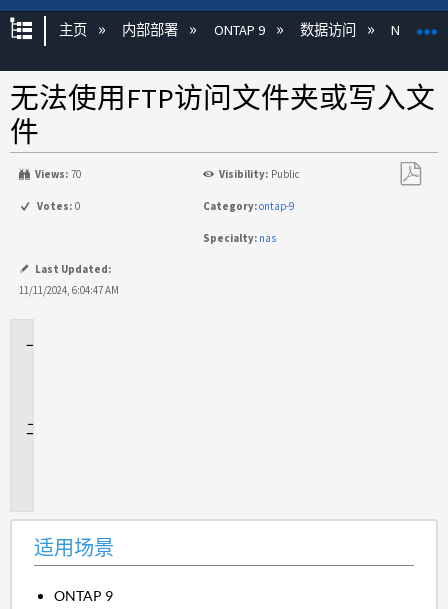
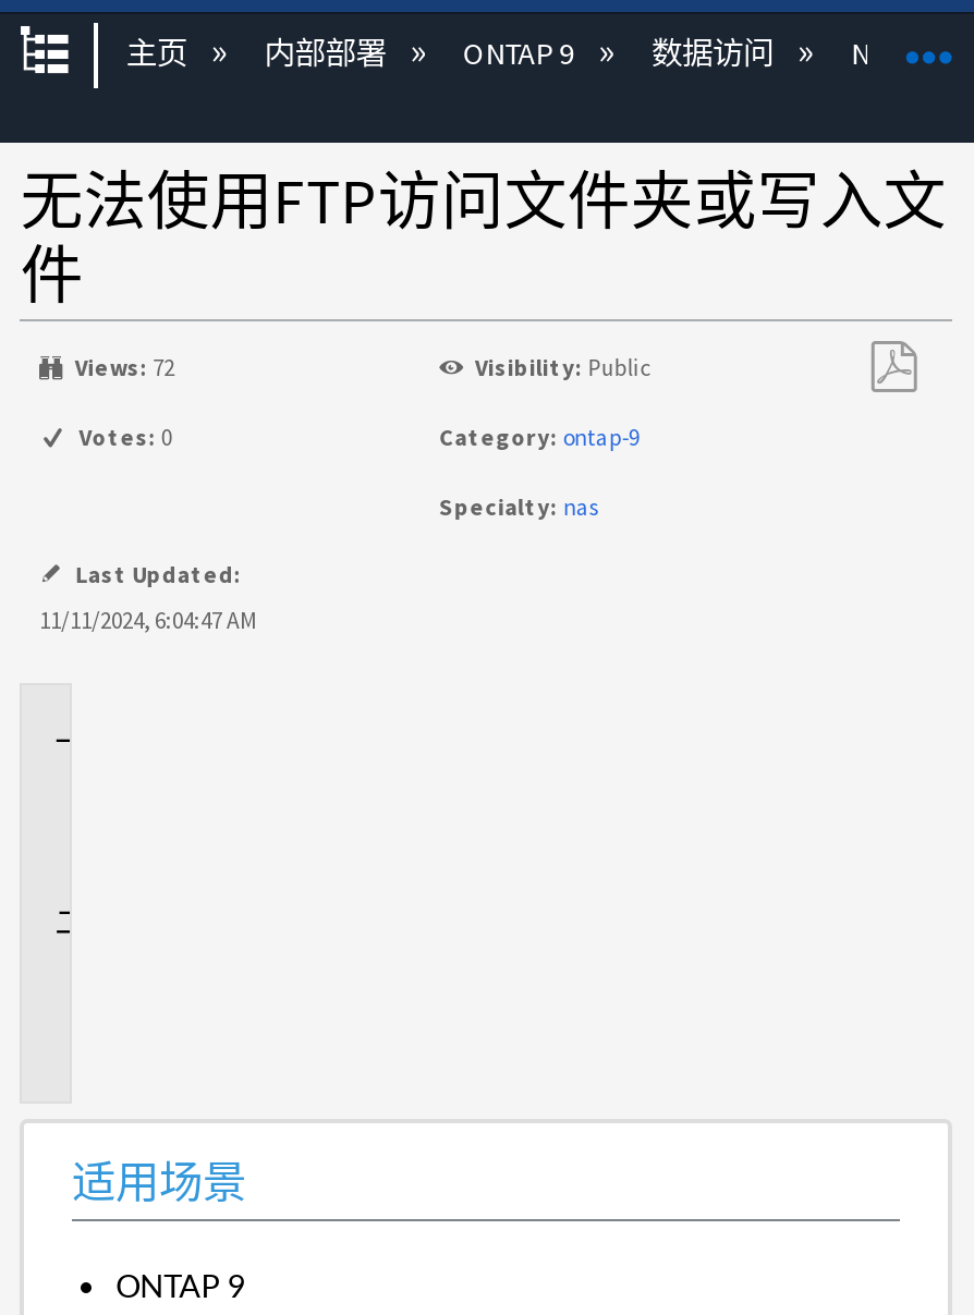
[35,167,81,181] Views: 70 -> [75,352,175,382] Views: 72

